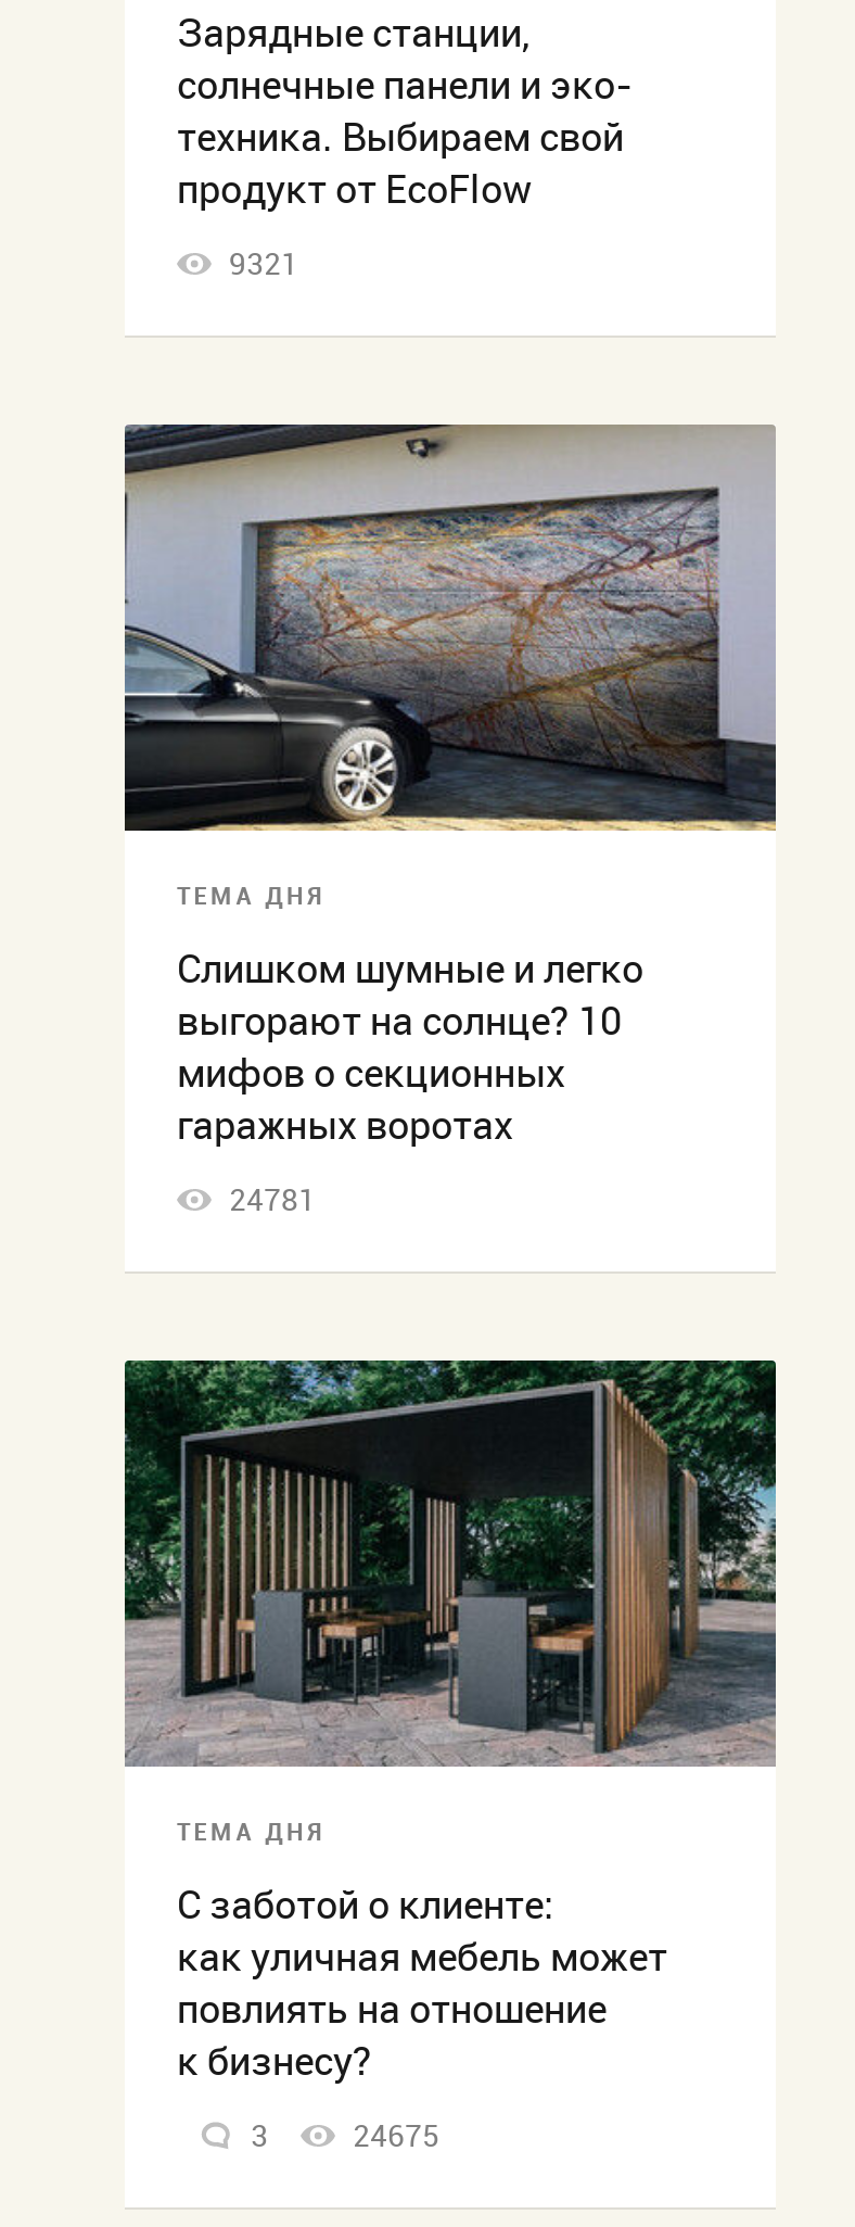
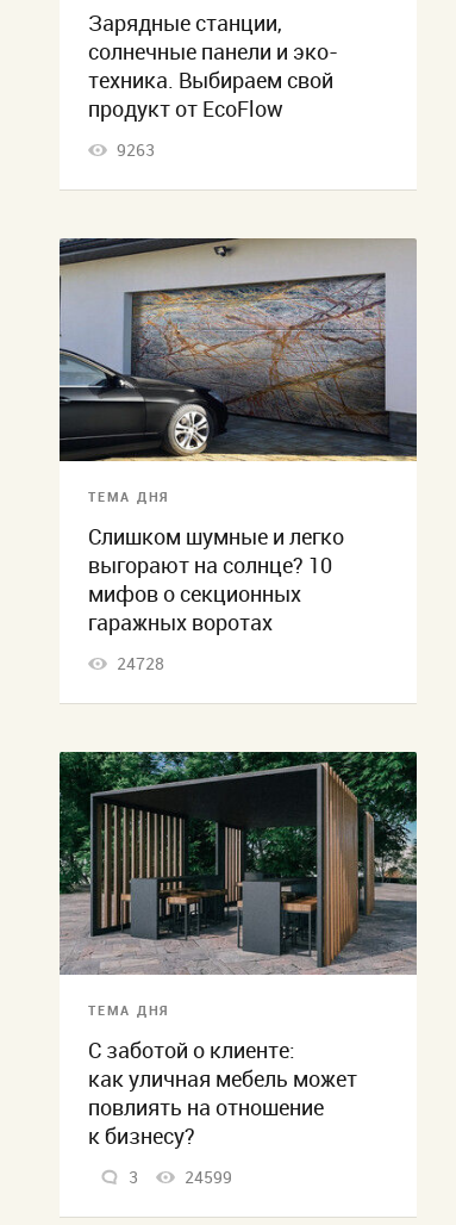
[229,246,298,281] 9321 -> [117,141,155,160] 9263
[229,1182,316,1217] 24781 -> [117,654,164,673] 24728
[353,2118,439,2153] 24675 -> [185,1168,232,1187] 24599

